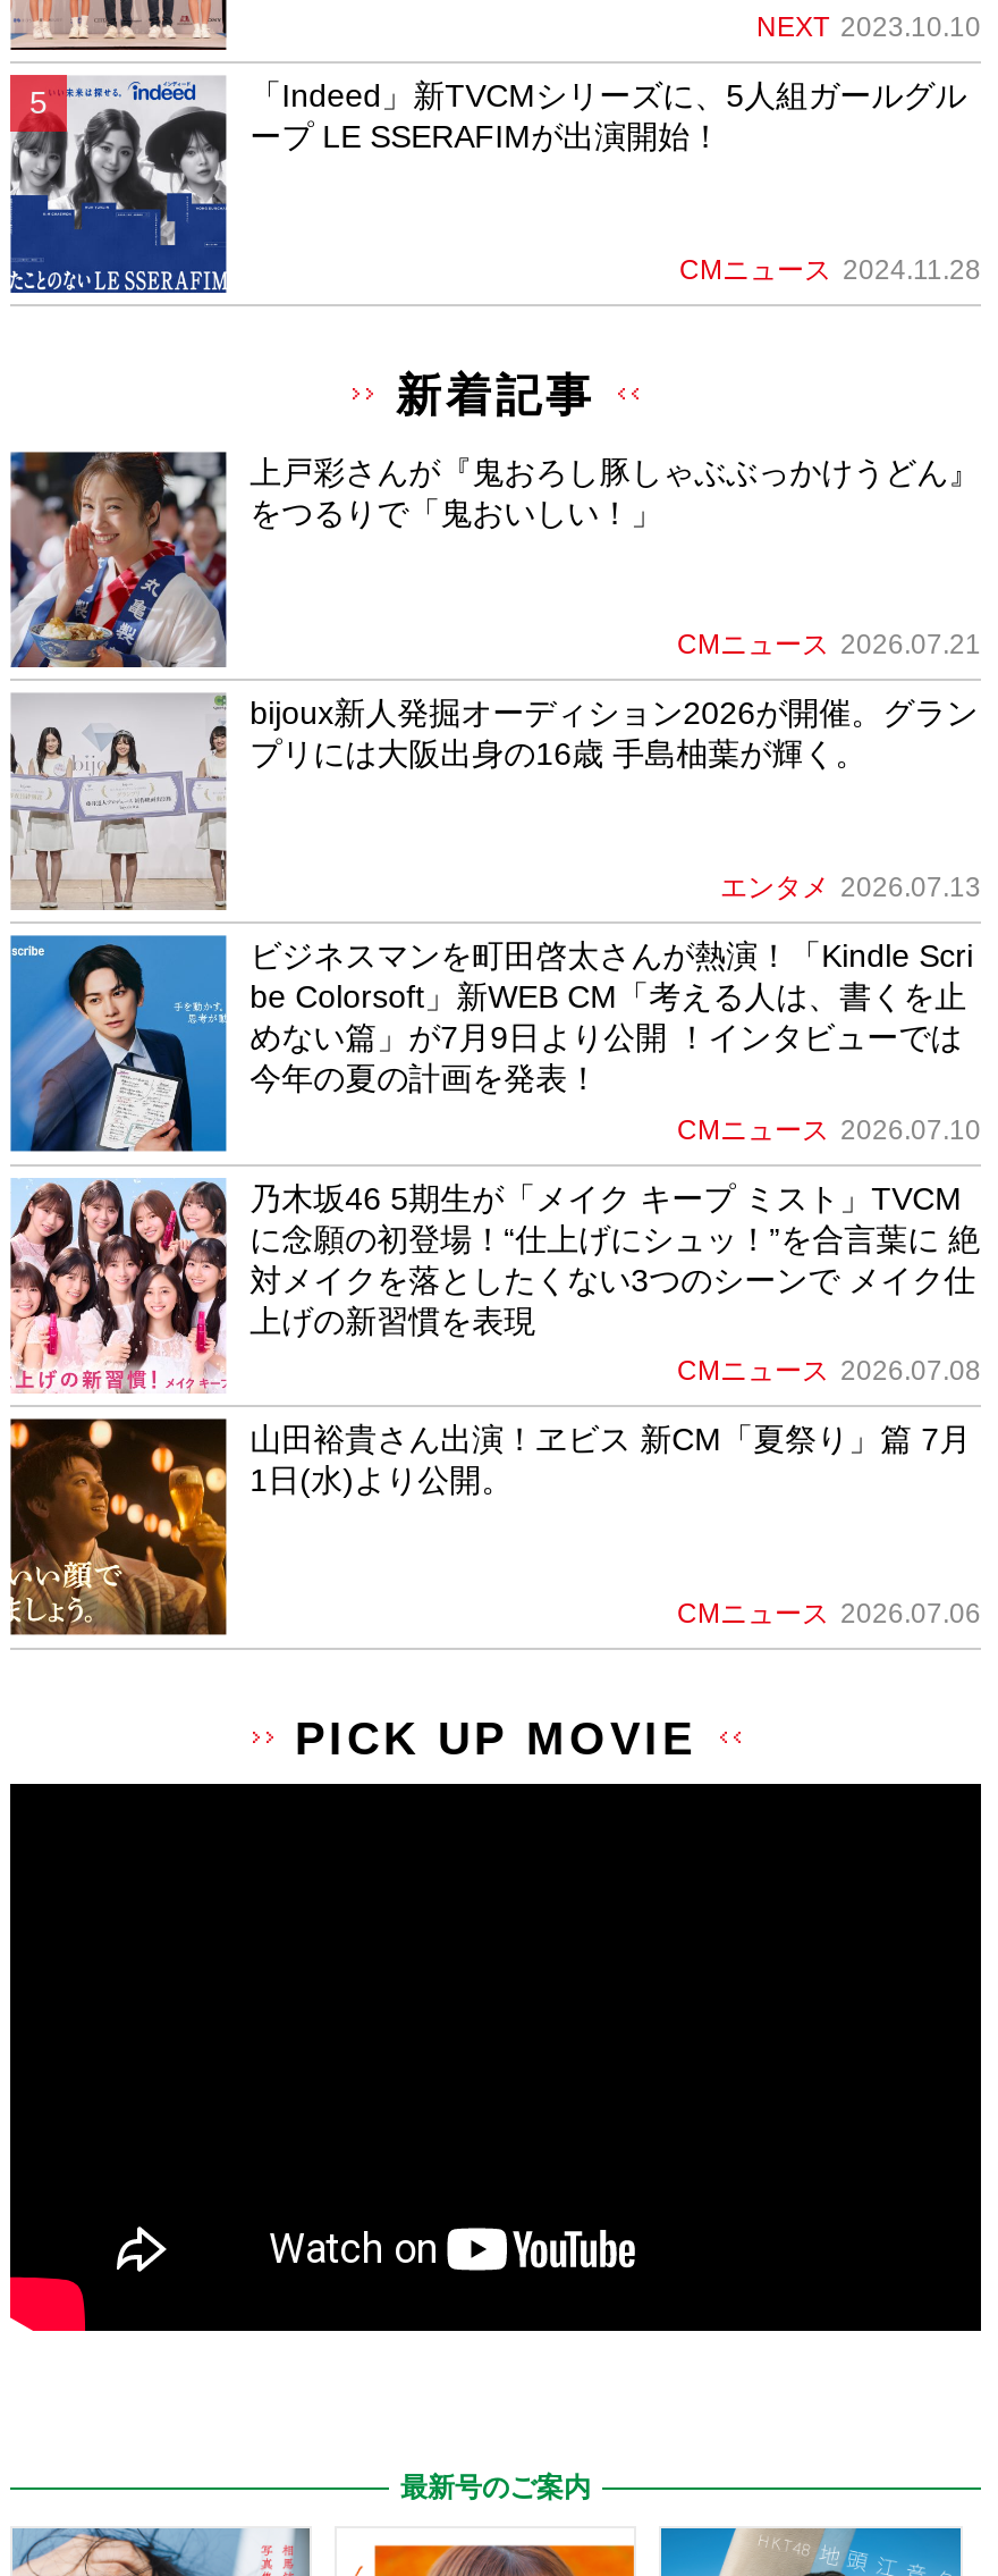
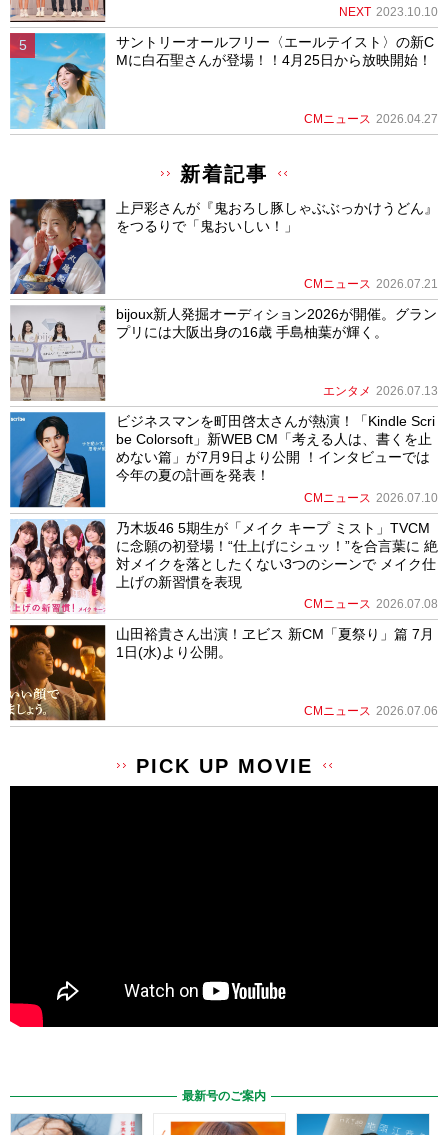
[10,75,966,295] [image] | 「Indeed」新TVCMシリーズに、5人組ガールグル | ープ LE SSERAFIMが出演開始！ -> [10,33,434,129] [image] | サントリーオールフリー〈エールテイスト〉の新C | Mに白石聖さんが登場！！4月25日から放映開始！
[679,254,981,286] CMニュース 2024.11.28 -> [304,112,438,126] CMニュース 2026.04.27

